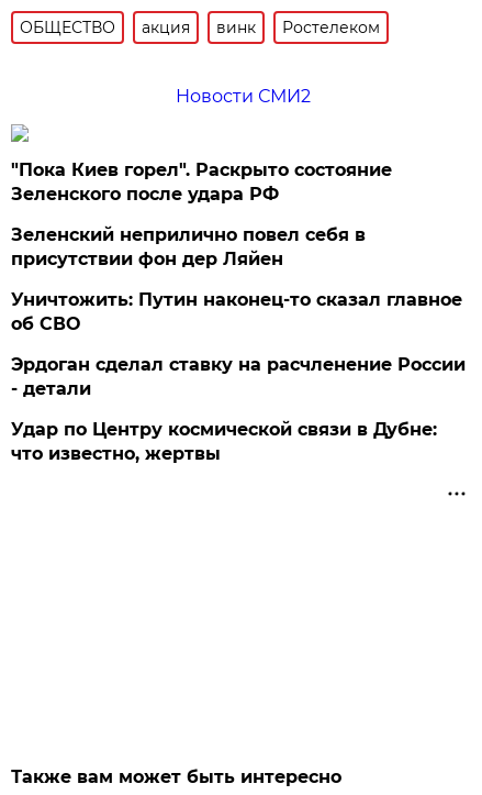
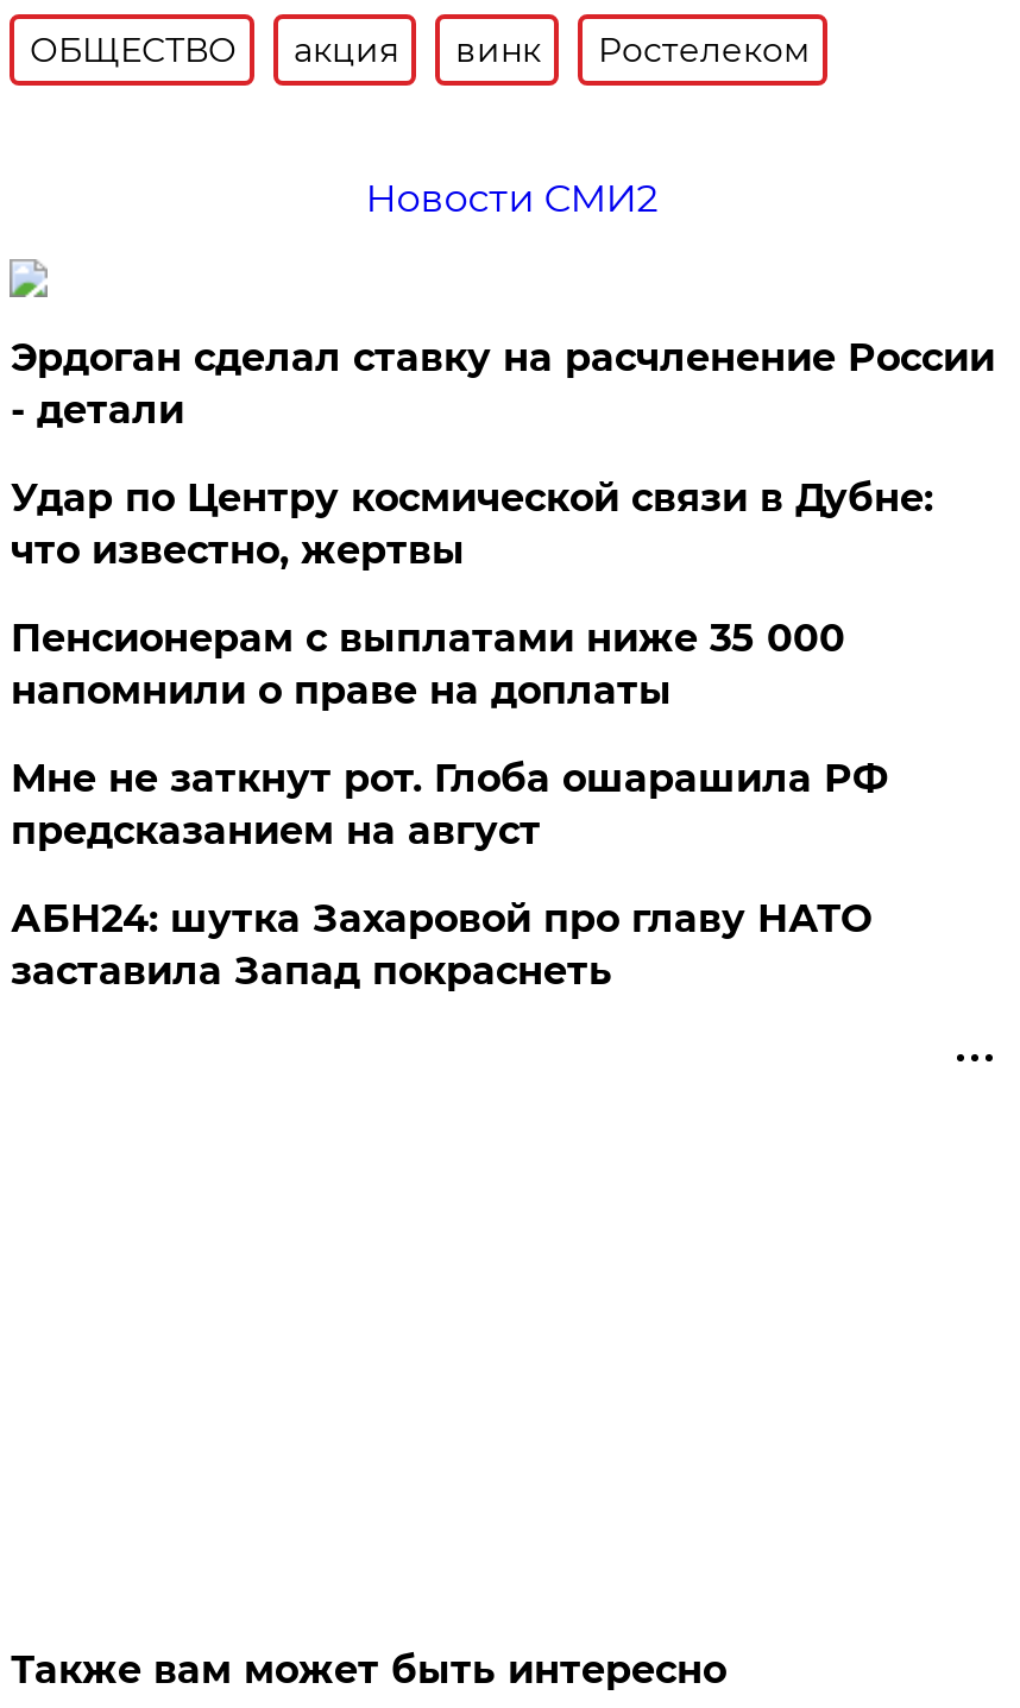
[11,159,463,334] "Пока Киев горел". Раскрыто состояние | Зеленского после удара РФ | Зеленский неприлично повел cебя в | присутствии фон дер Ляйен | Уничтожить: Путин наконец-то сказал главное | об СВО -> none
moved [11,354,466,464] -> [10,335,995,573]: Эрдоган сделал ставку на расчленение России | - детали | Удар по Центру космической связи в Дубне: | что известно, жертвы
none -> [10,615,888,993] Пенсионерам с выплатами ниже 35 000 | напомнили о праве на доплаты | Мне не заткнут рот. Глоба ошарашила РФ | предсказанием на август | АБН24: шутка Захаровой про главу НАТО | заставила Запад покраснеть

